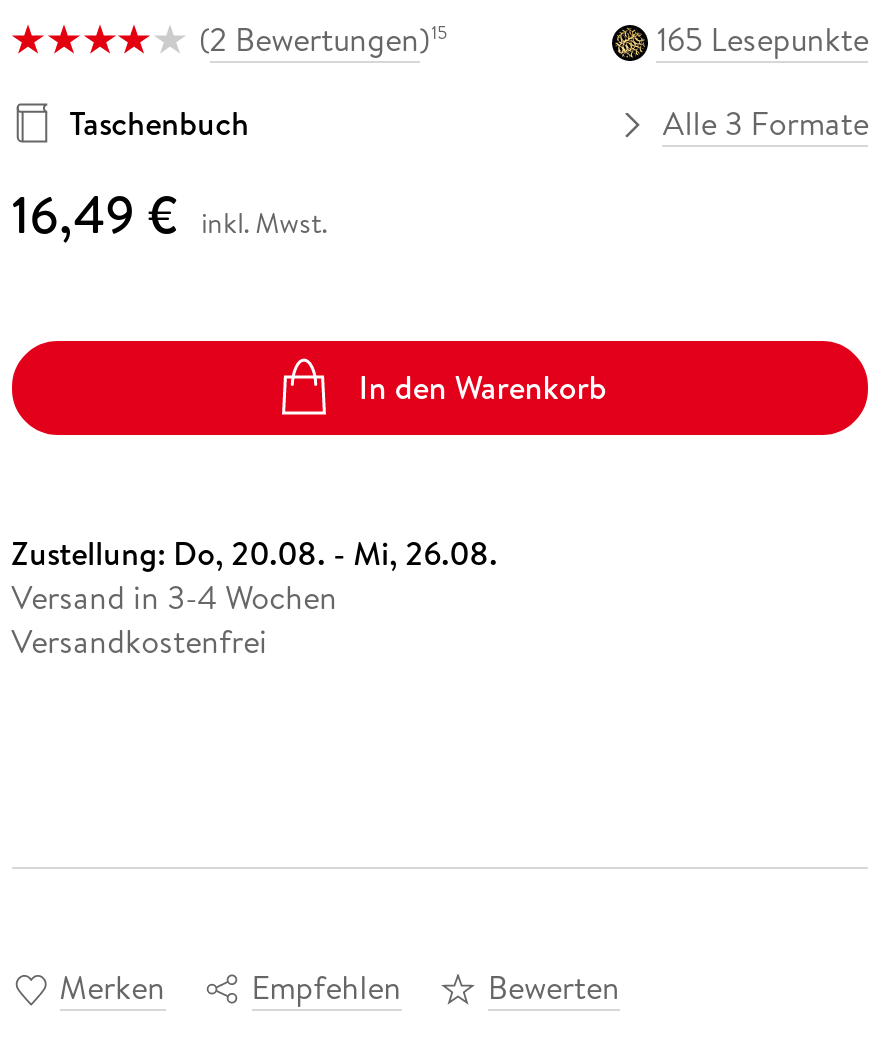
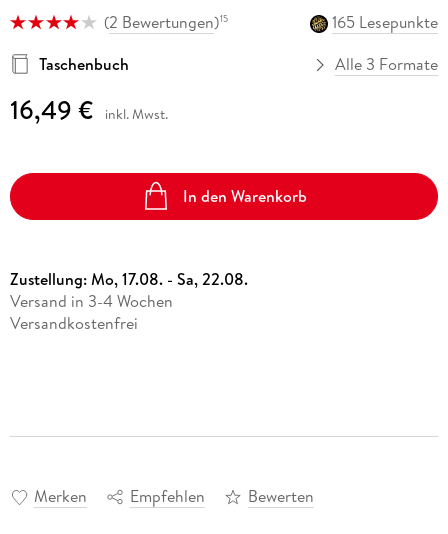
[11,530,497,574] Zustellung: Do, 20.08. - Mi, 26.08. -> [10,268,248,290] Zustellung: Mo, 17.08. - Sa, 22.08.

